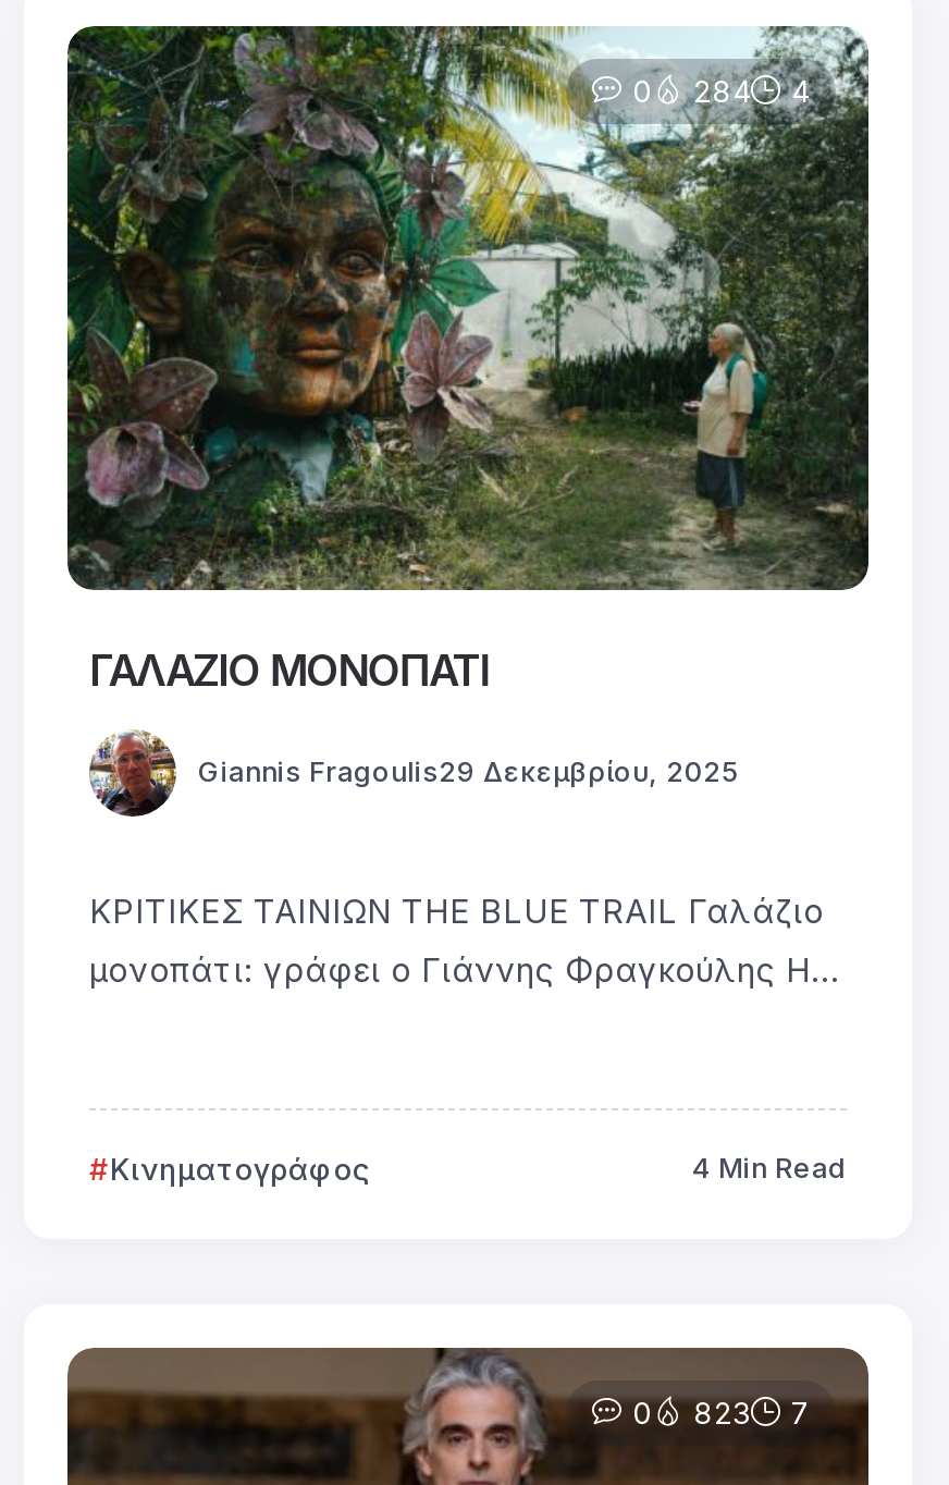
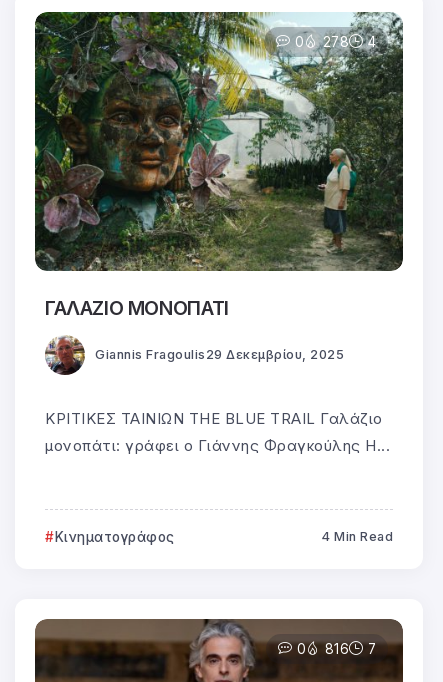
[632,73,810,108] 0 284 4 -> [294,34,376,50] 0 278 4
[632,1397,810,1432] 0 823 7 -> [296,641,376,657] 0 816 7

